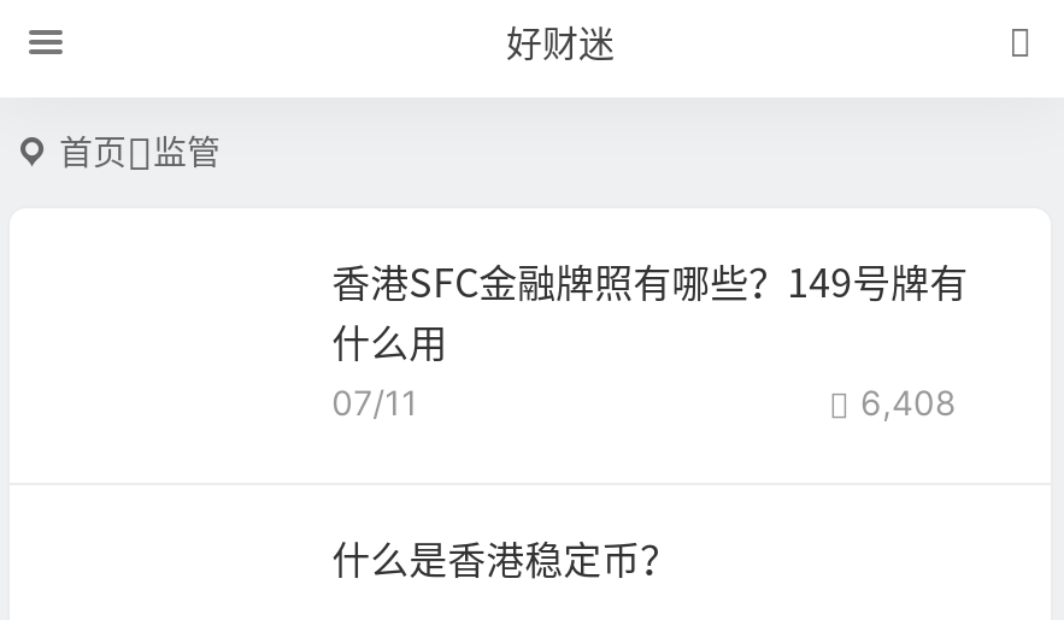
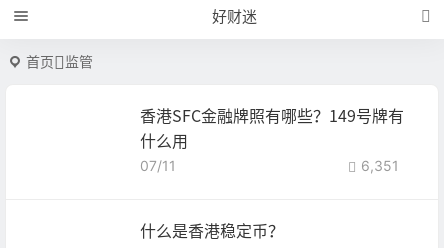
[860,382,957,423] 6,408 -> [361,157,399,174] 6,351

